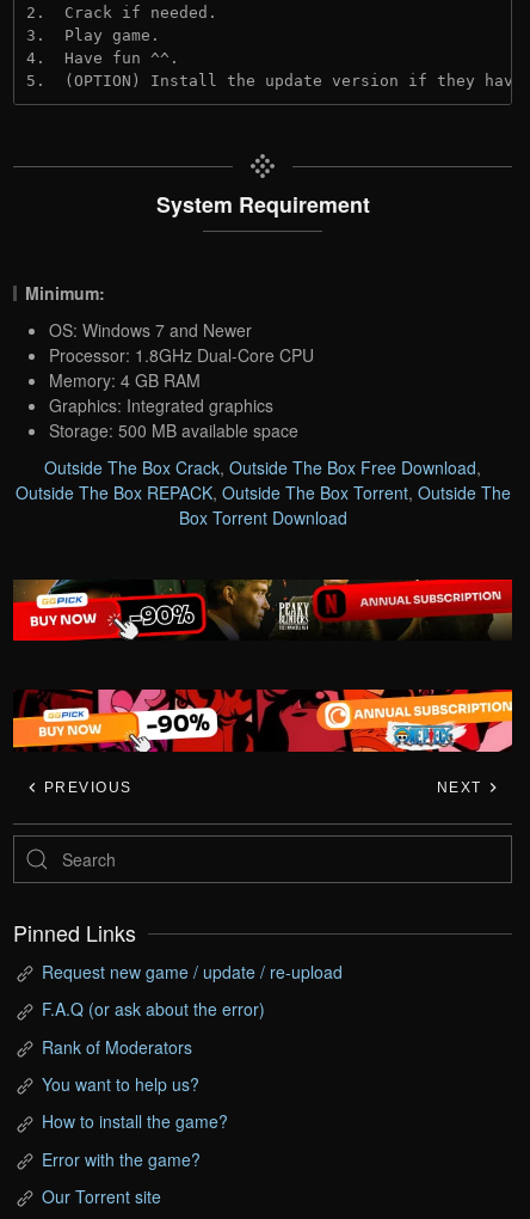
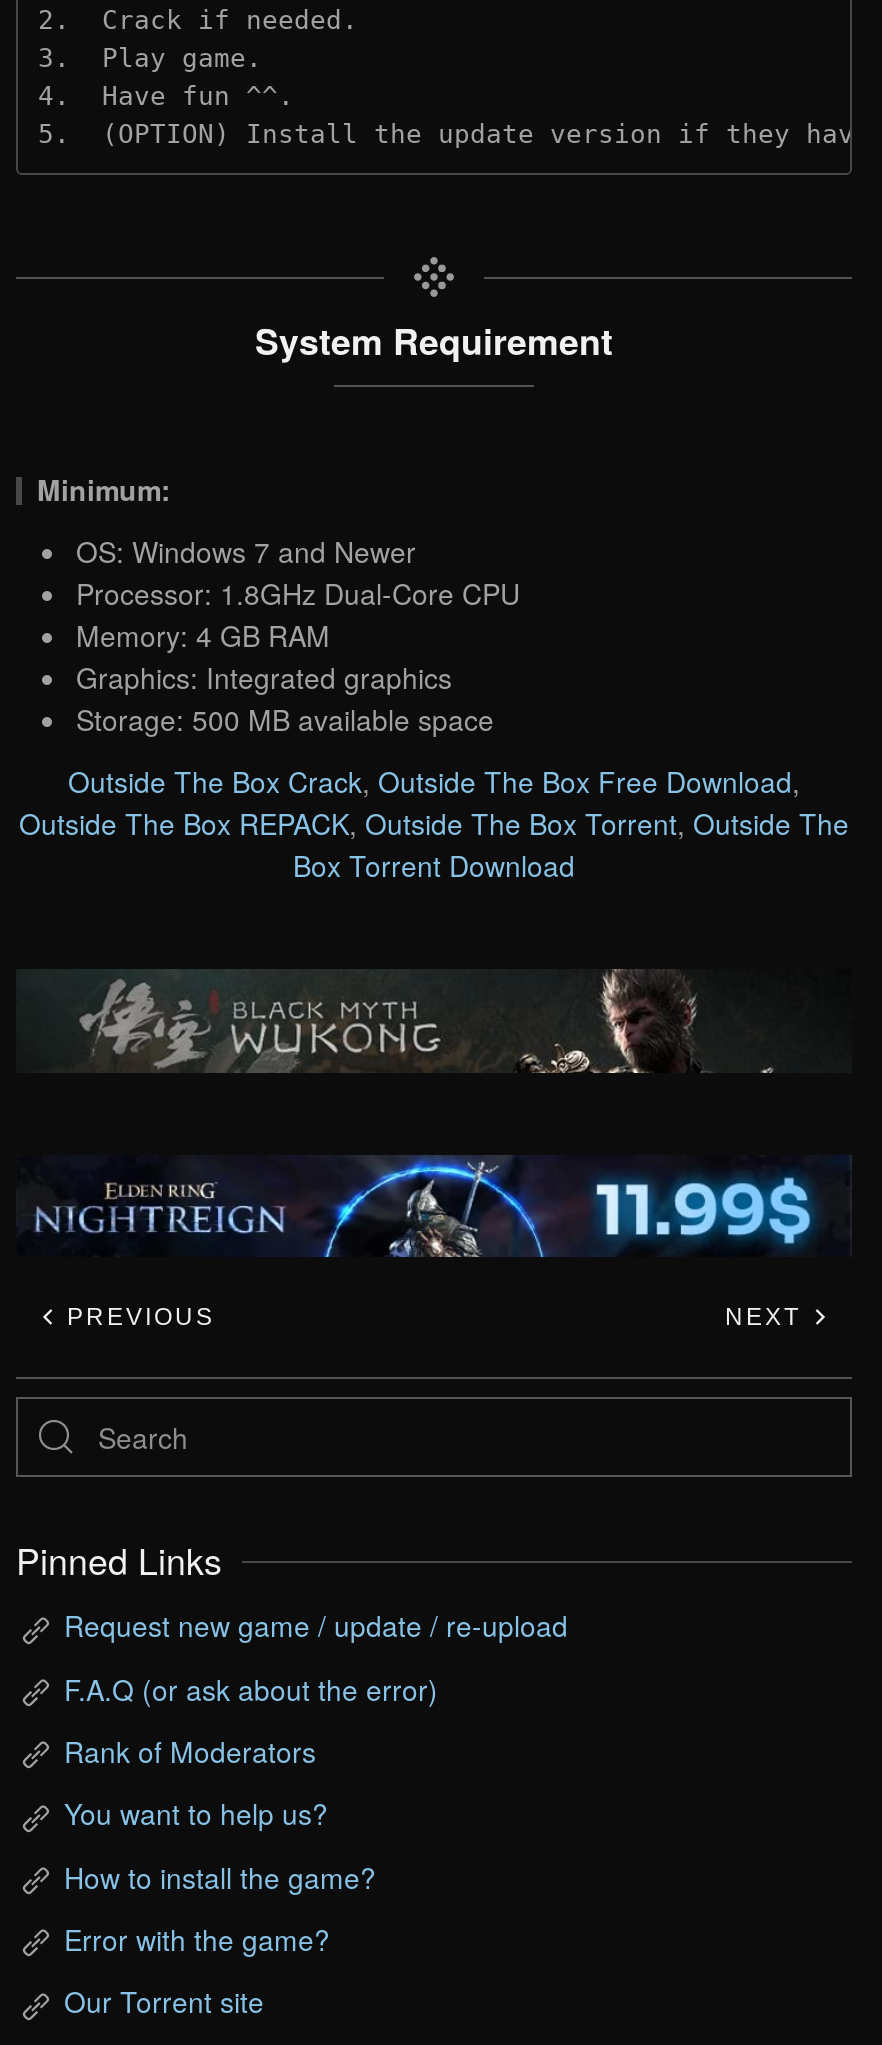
[12,578,513,642] [image] -> [16,968,852,1076] [image]
[12,688,513,753] [image] -> [16,1154,852,1260] [image]

